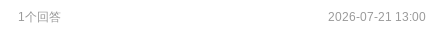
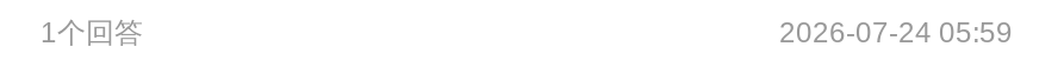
[328,10,426,24] 2026-07-21 13:00 -> [779,16,1013,49] 2026-07-24 05:59

